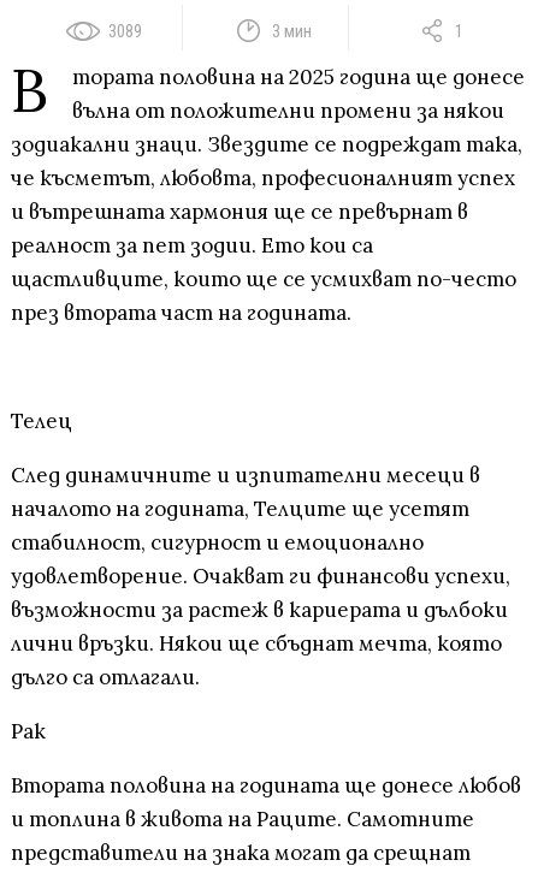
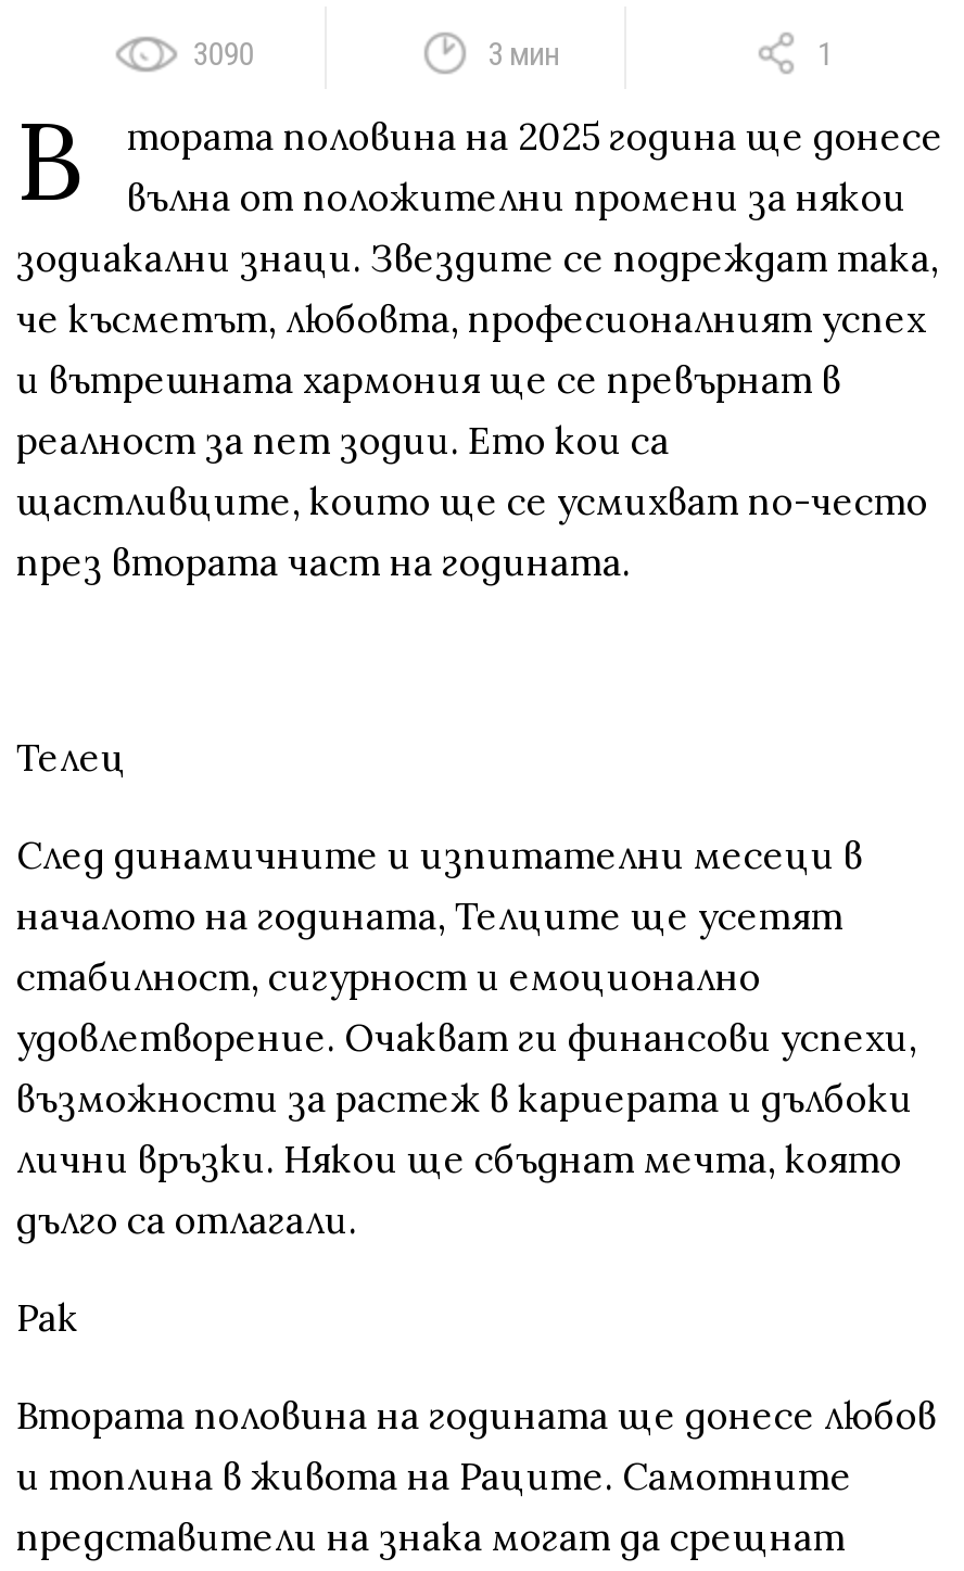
[108,21,142,42] 3089 -> [192,35,253,74] 3090

